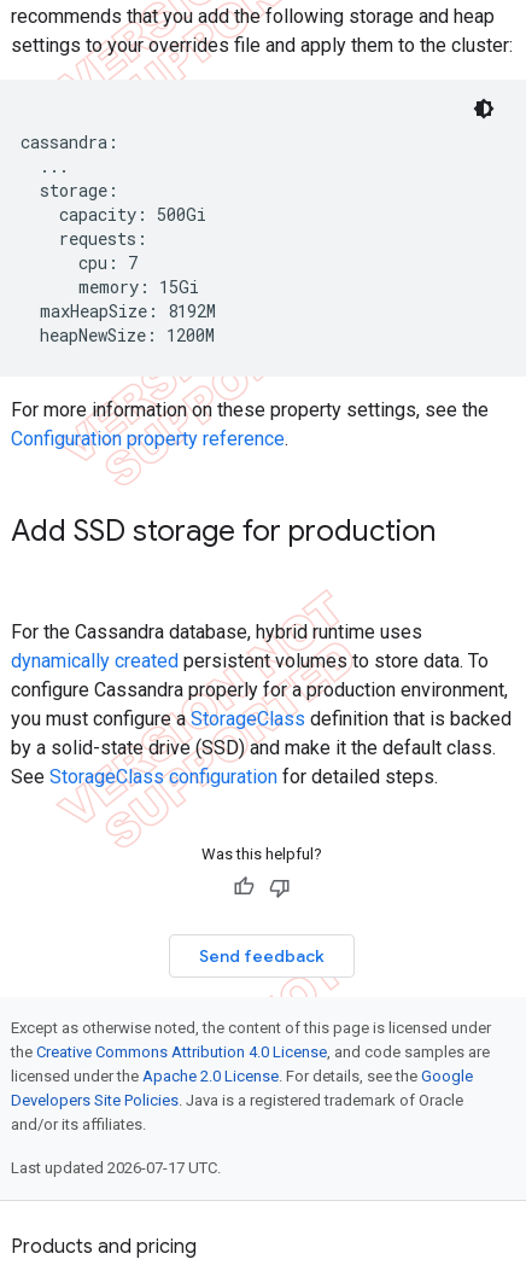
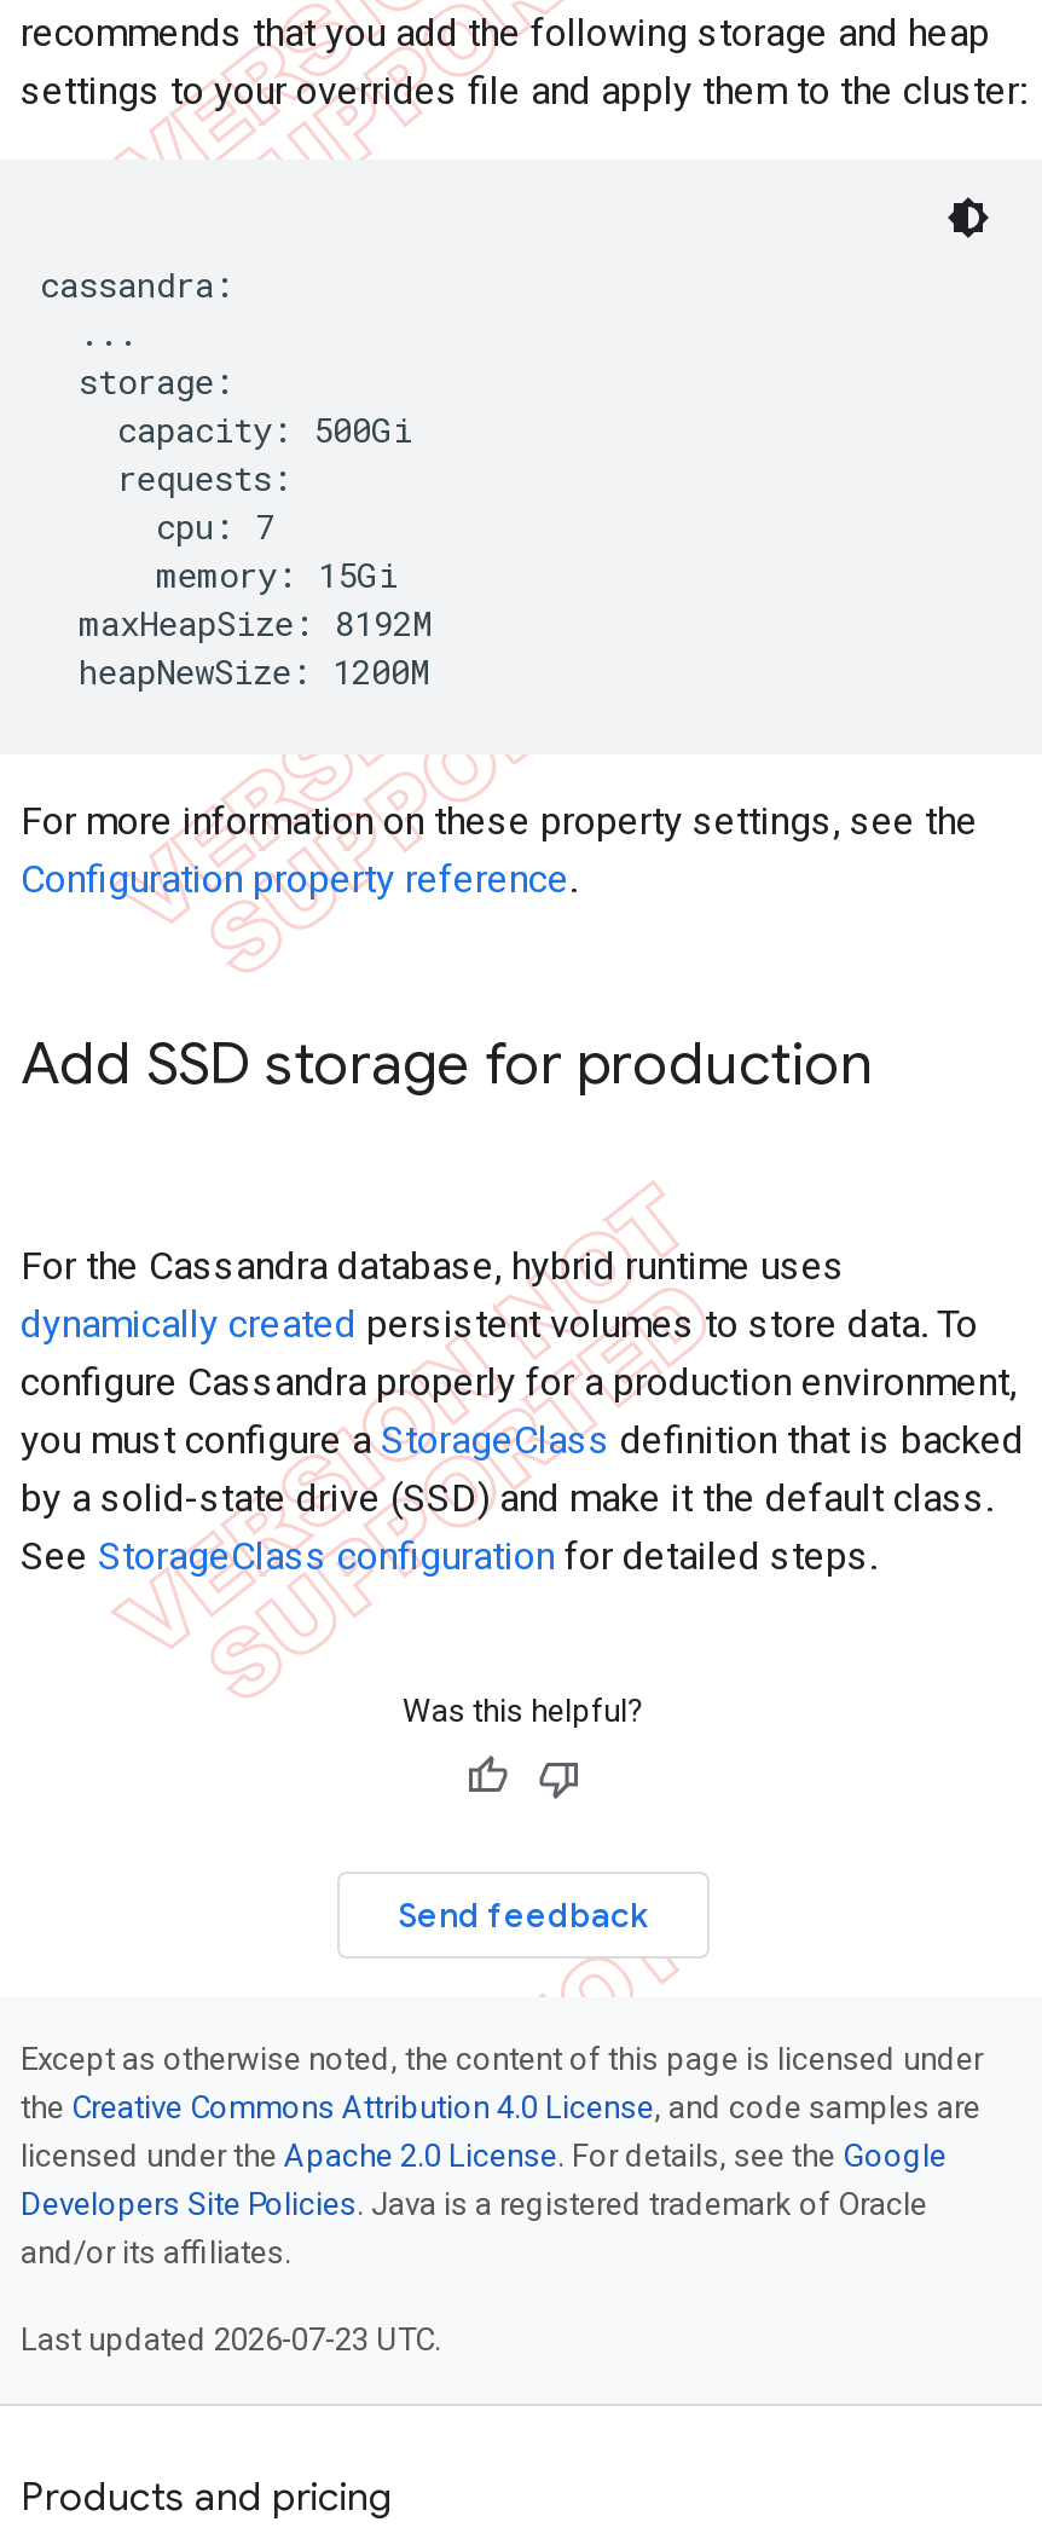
[11,1159,221,1177] Last updated 2026-07-17 UTC. -> [21,2321,441,2358] Last updated 2026-07-23 UTC.

